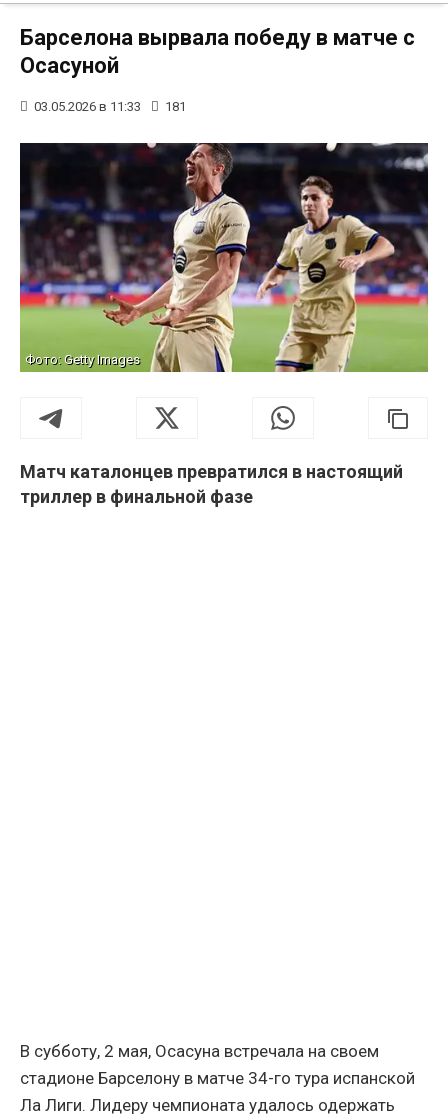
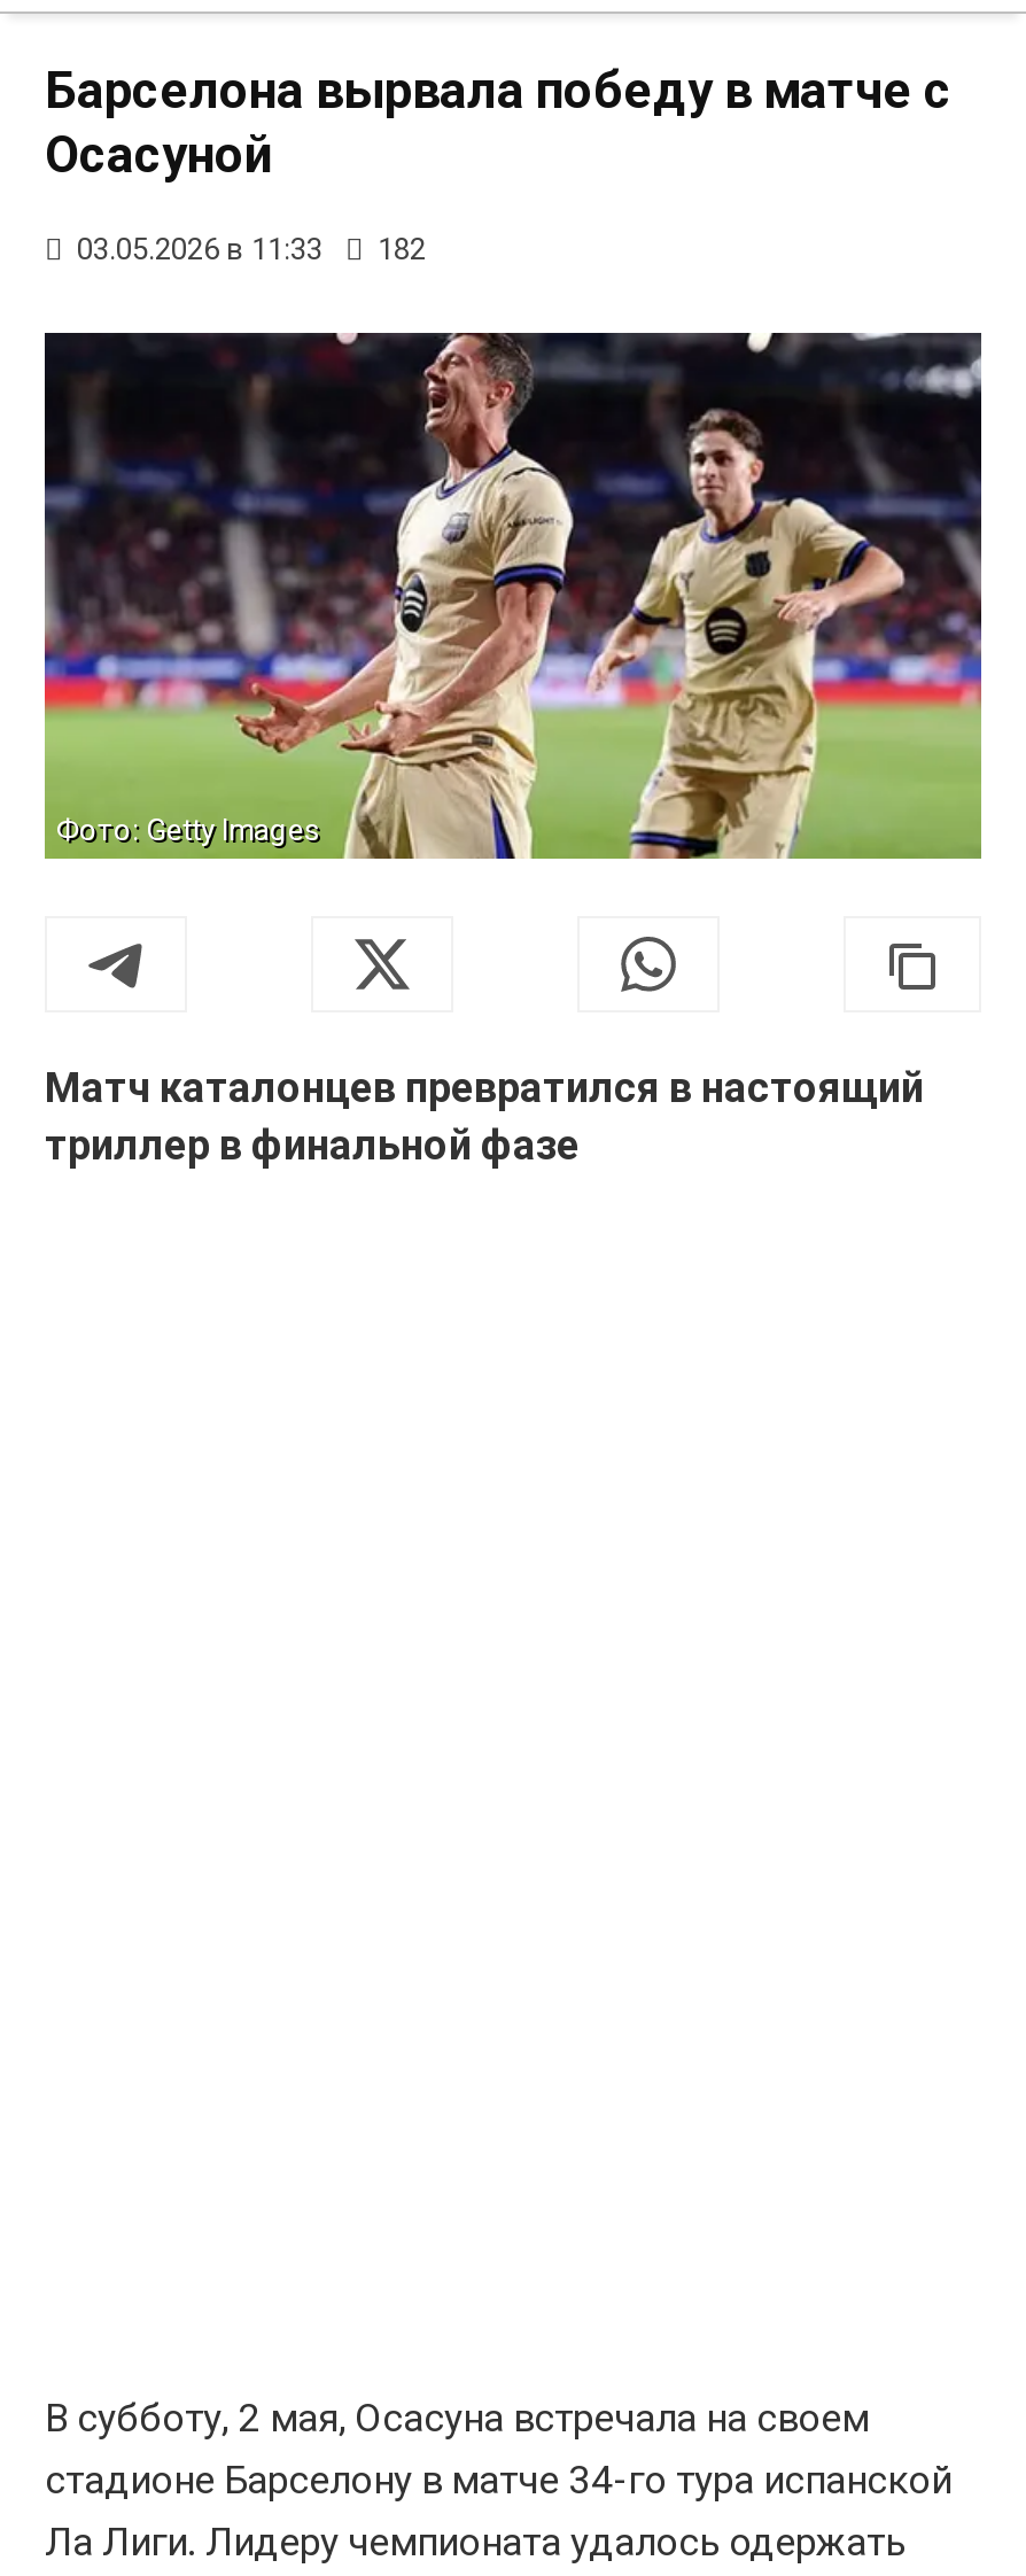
[31,99,186,114] 03.05.2026 в 11:33 181 -> [70,232,426,266] 03.05.2026 в 11:33 182

